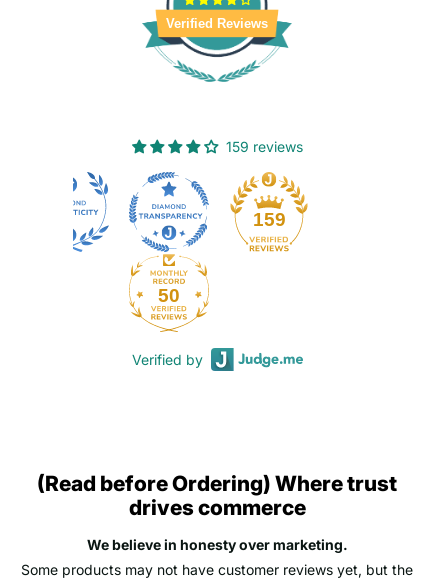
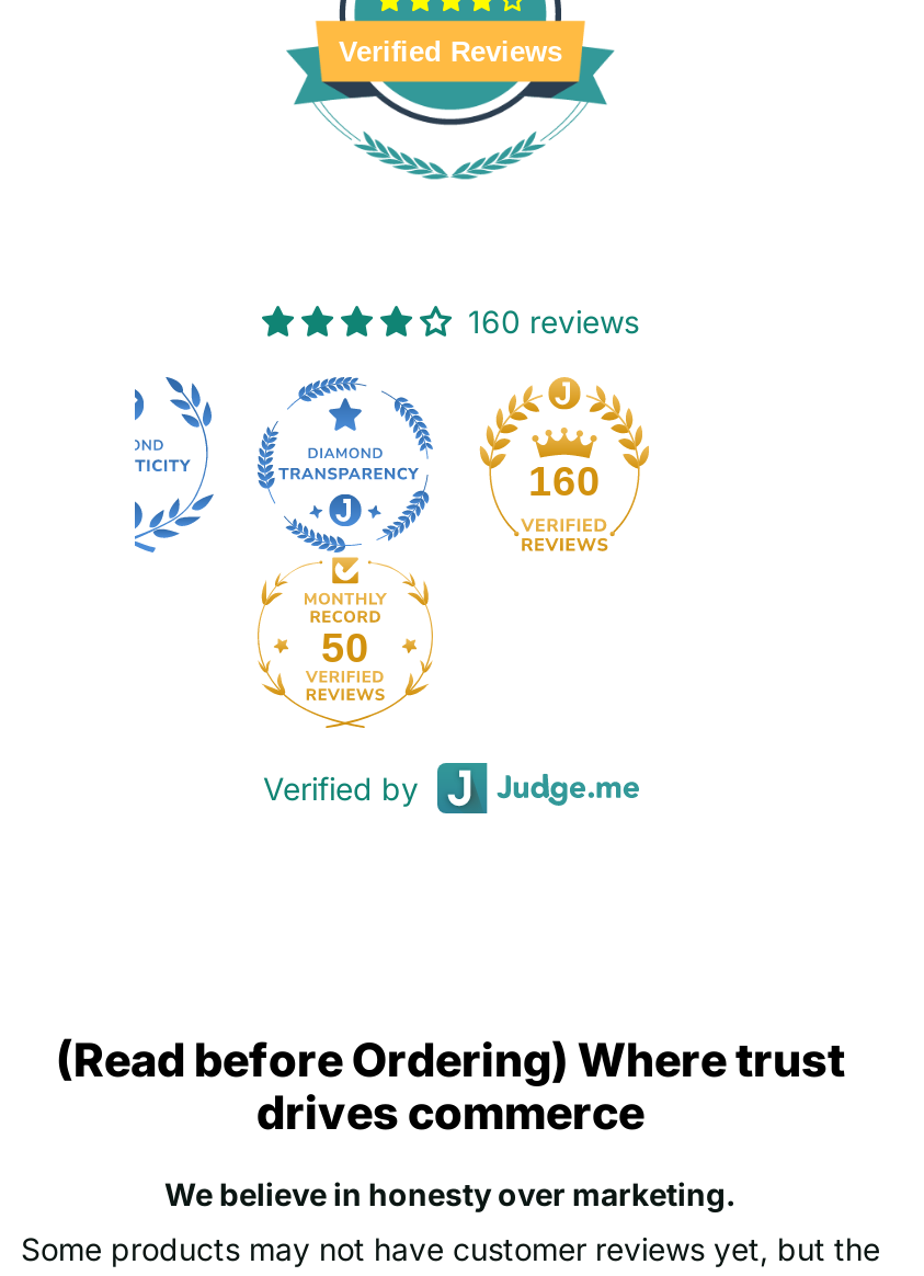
[225,138,302,155] 159 reviews -> [468,303,639,340] 160 reviews
[252,209,285,230] 159 -> [528,459,601,505] 160

